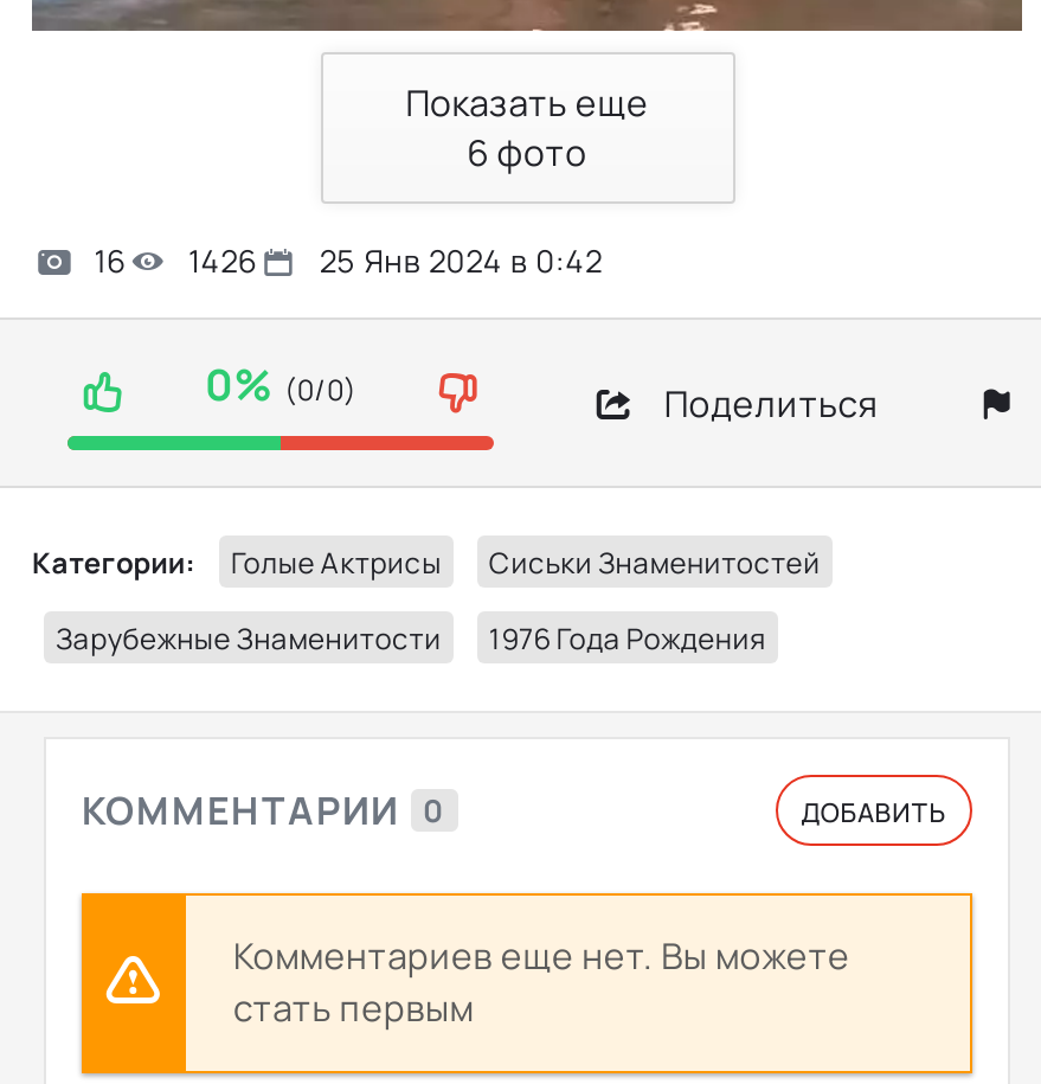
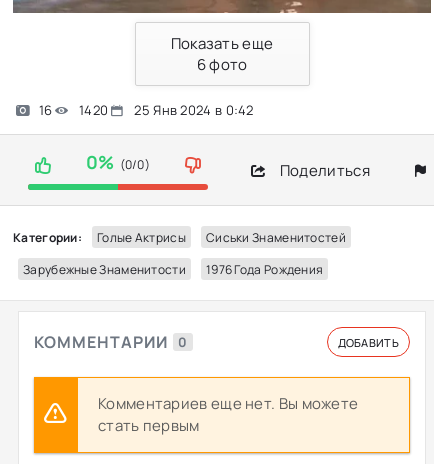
[94,239,602,282] 16 1426 25 Янв 2024 в 0:42 -> [39,101,254,119] 16 1420 25 Янв 2024 в 0:42

